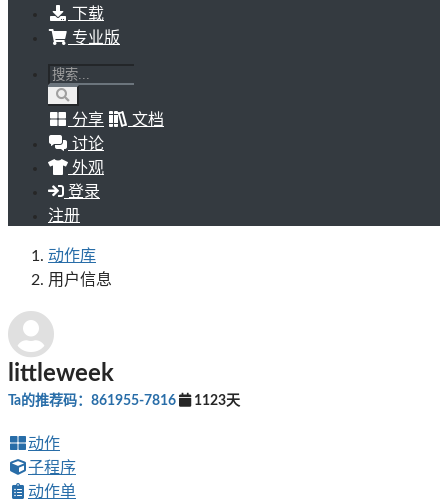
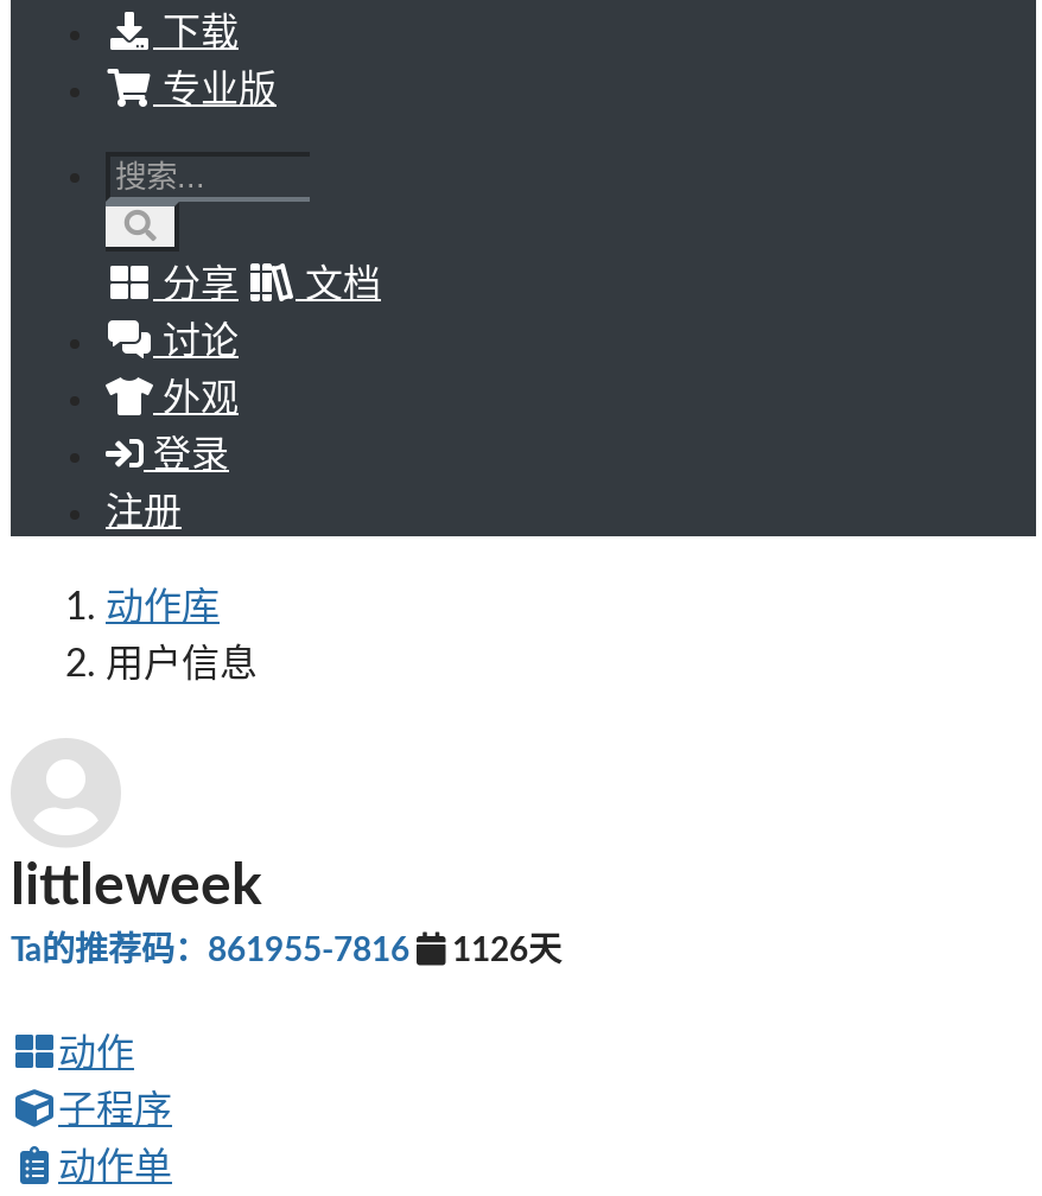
[8,394,240,408] Ta的推荐码：861955-7816 1123天 -> [11,935,561,968] Ta的推荐码：861955-7816 1126天

